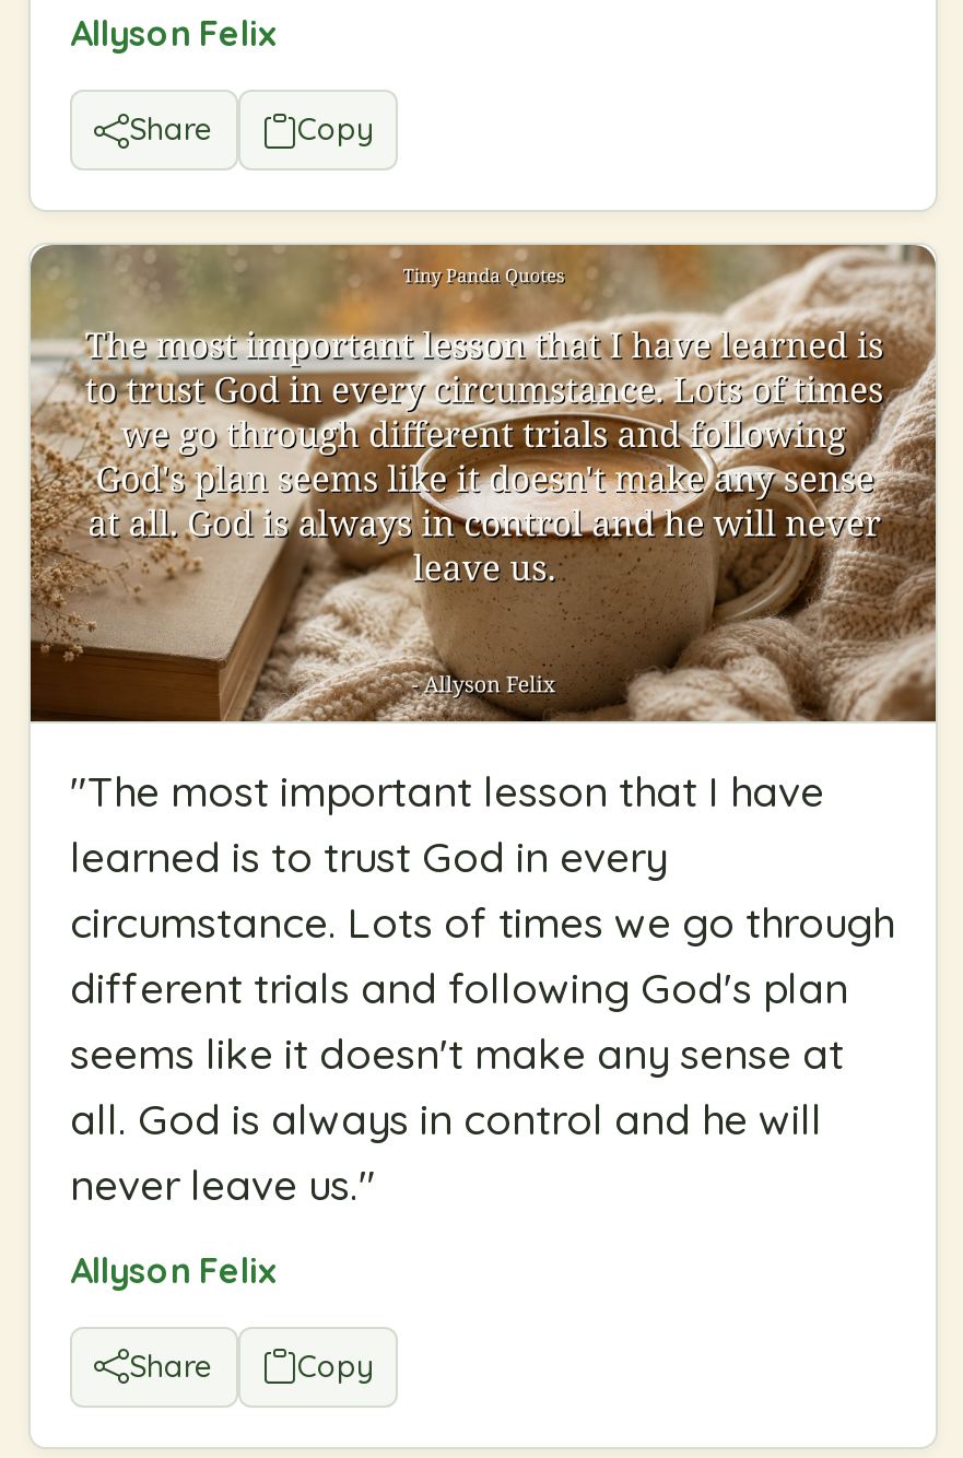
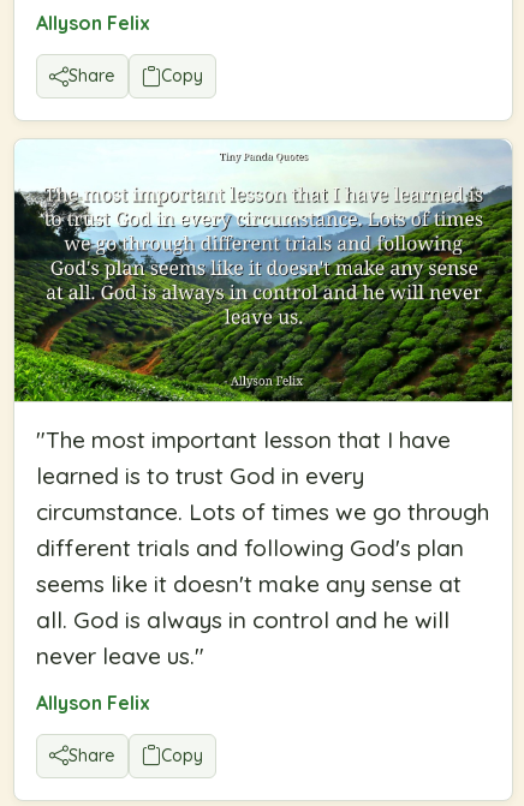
[28,243,938,724] [image] -> [13,139,513,402] [image]

